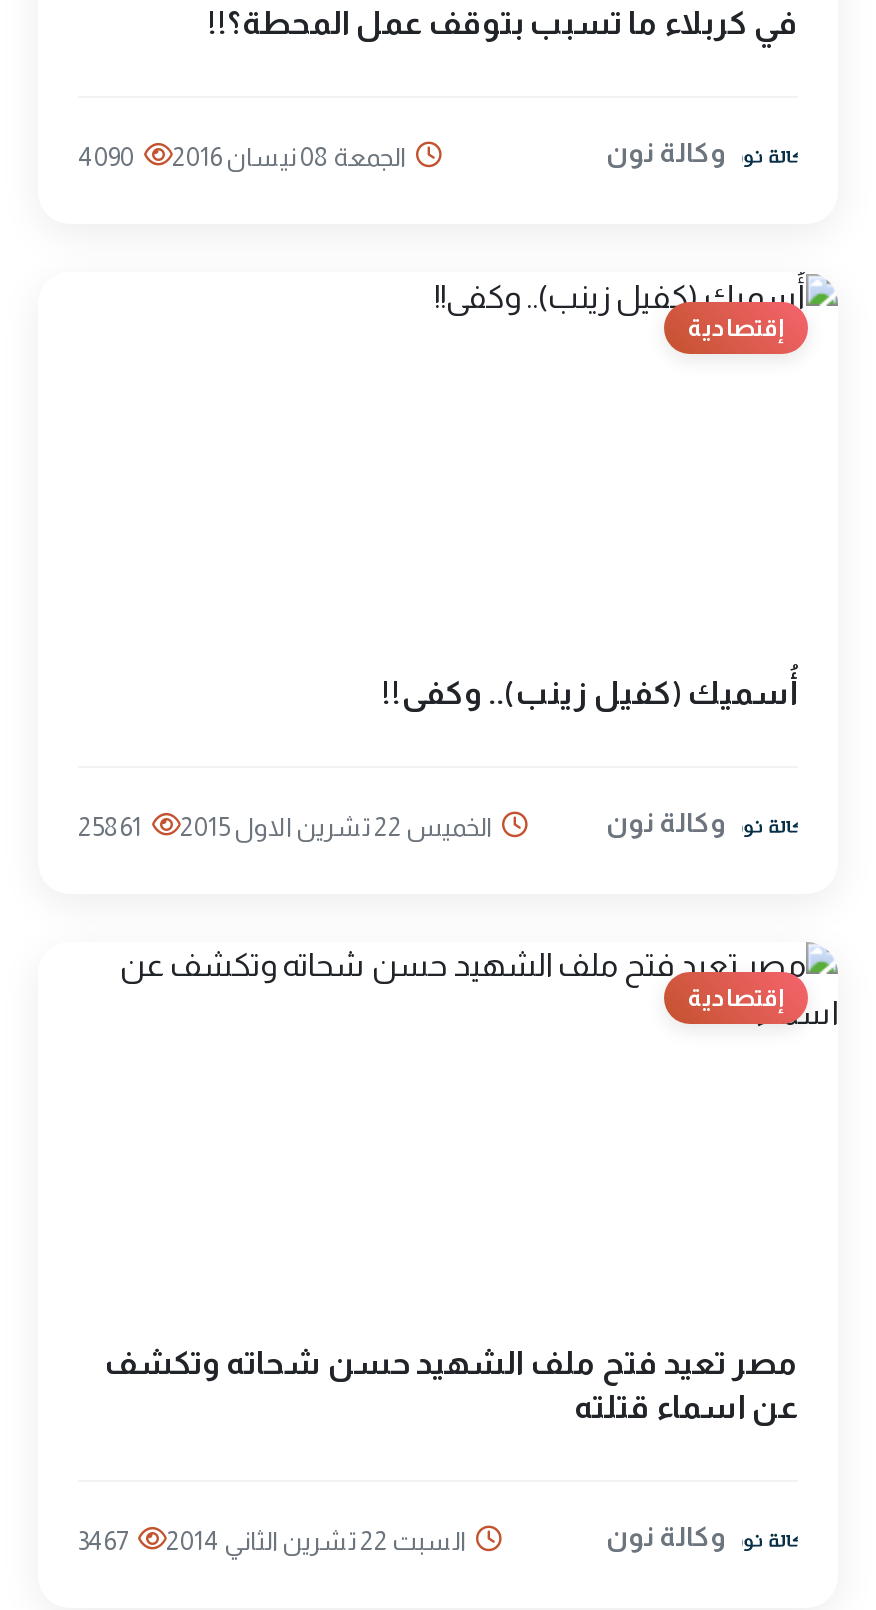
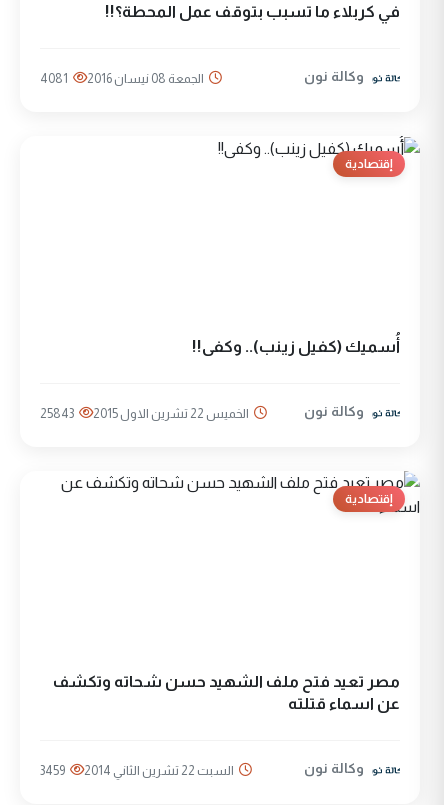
[78,141,134,171] 4090 -> [40,70,68,85] 4081
[78,811,142,841] 25861 -> [40,405,74,420] 25843
[78,1525,128,1555] 3467 -> [40,762,65,777] 3459

